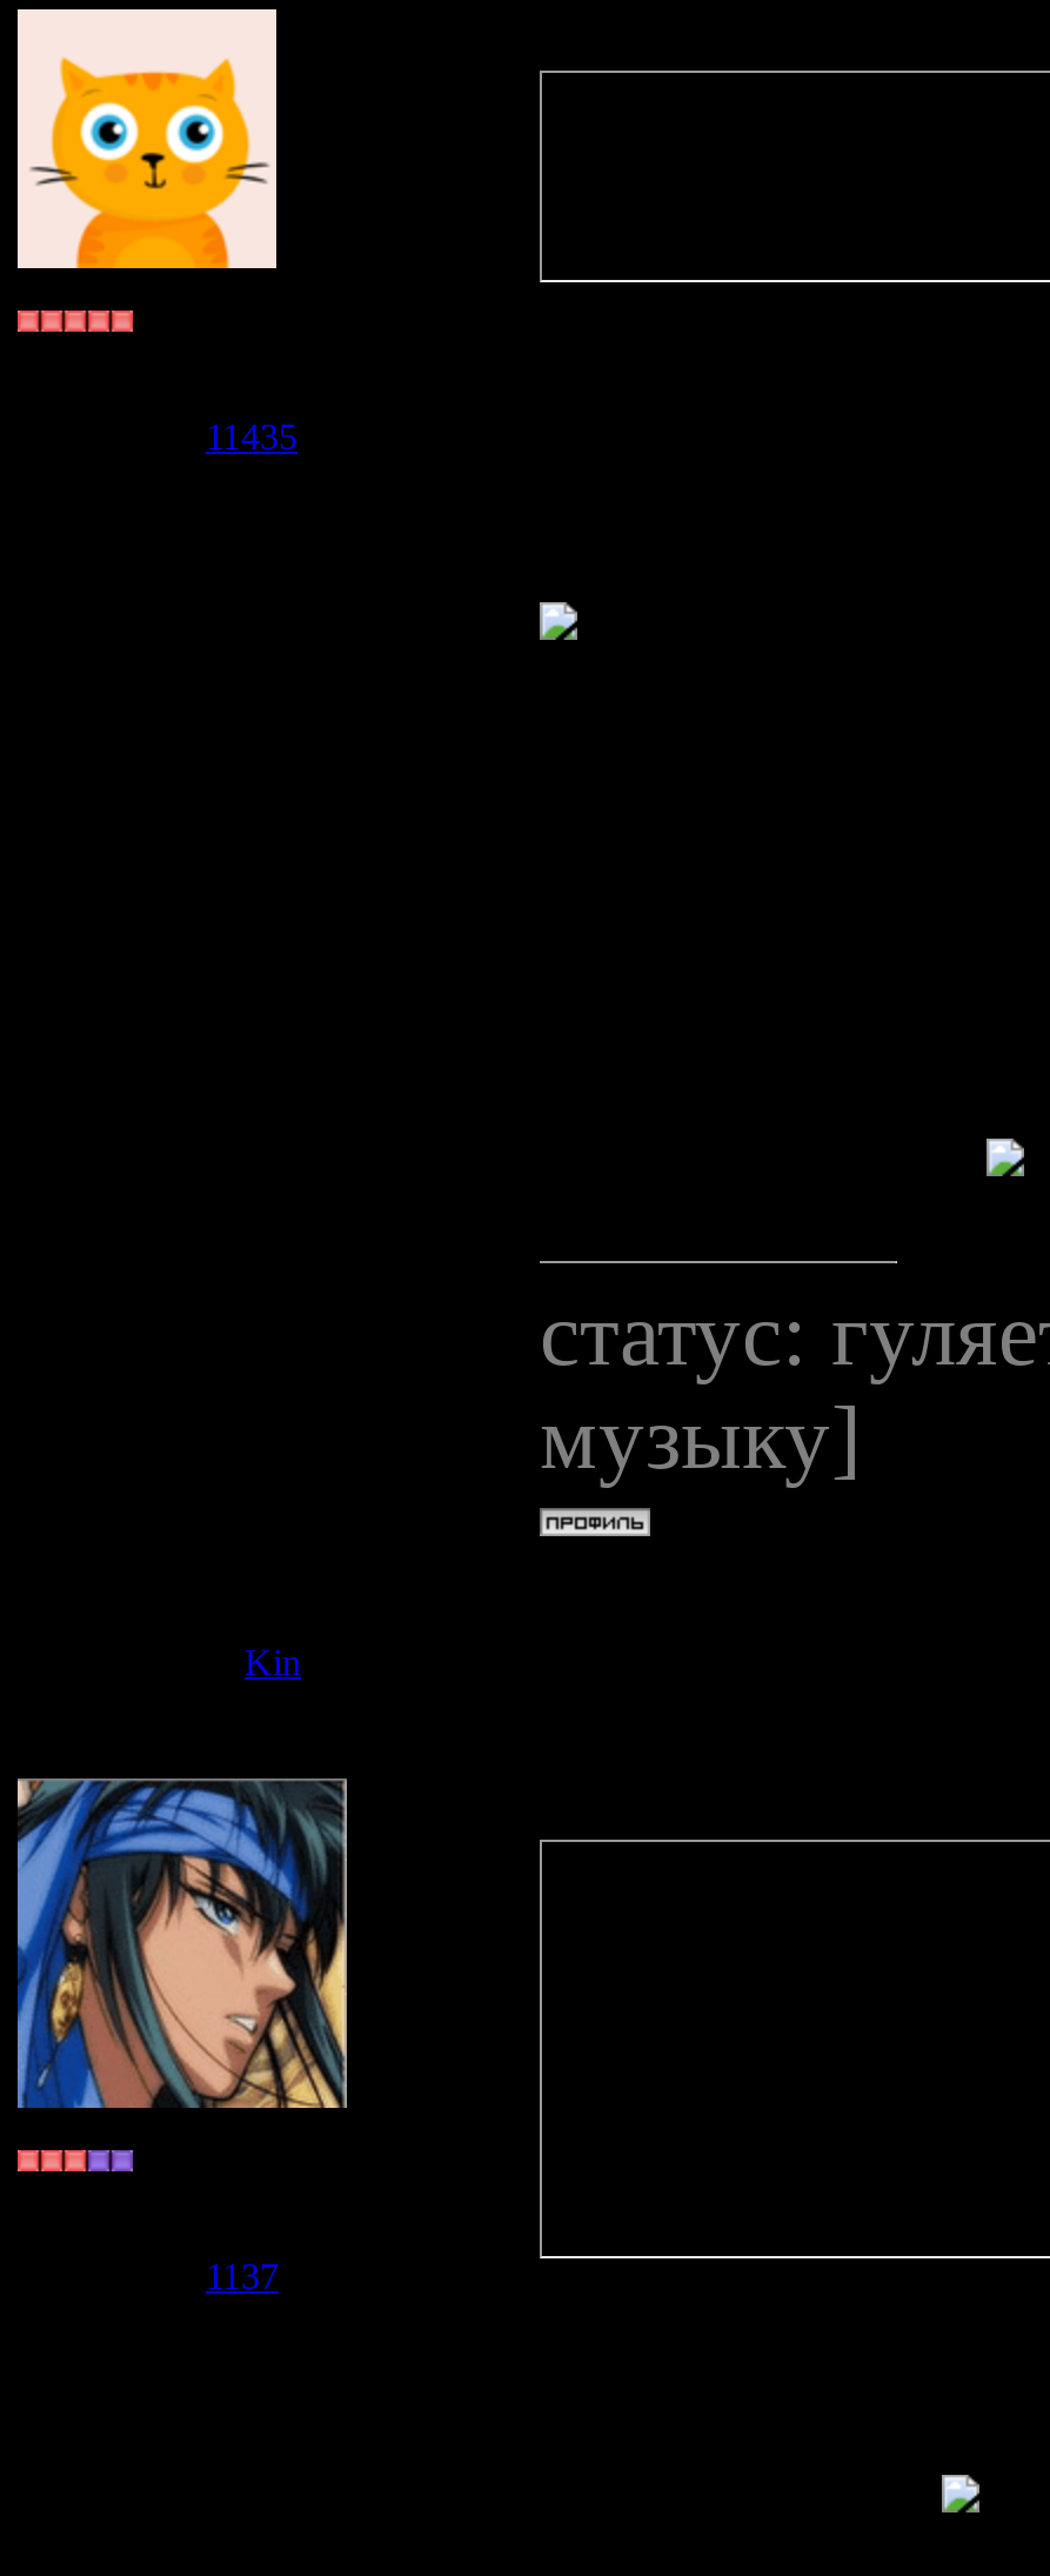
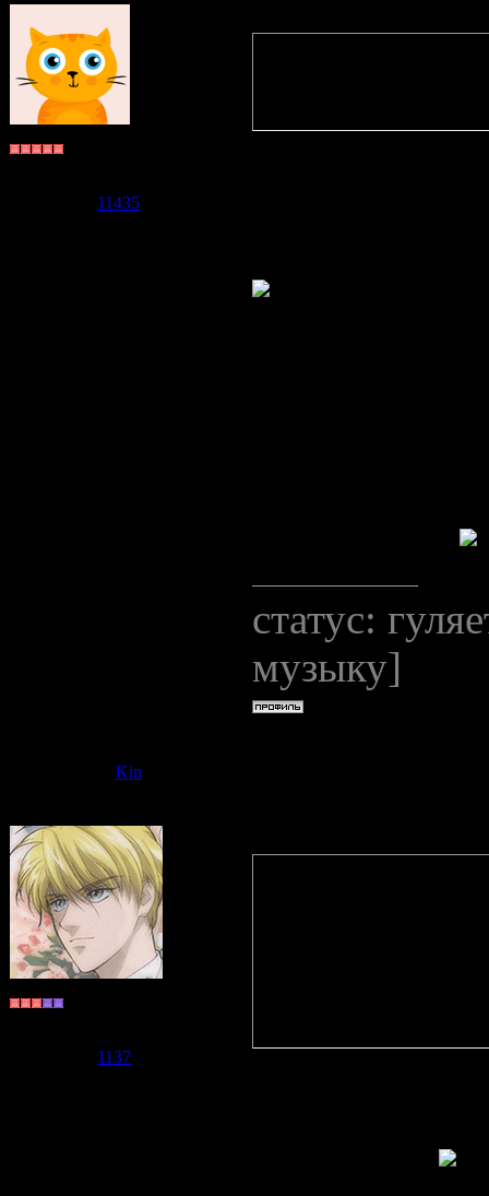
[15,1778,347,2110] [image] -> [9,825,163,980] [image]

